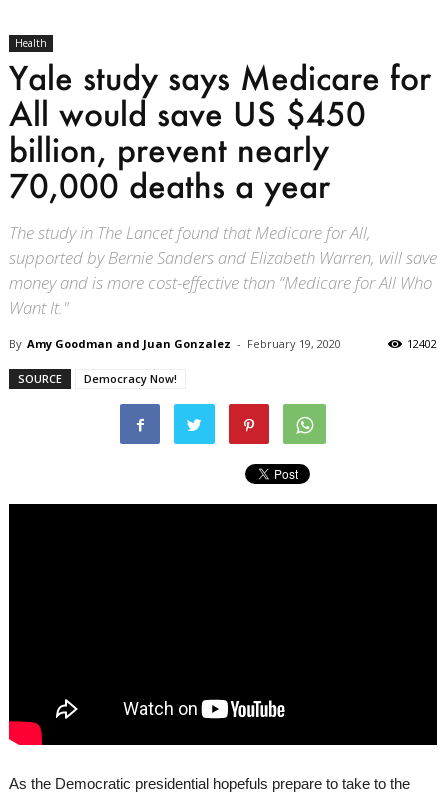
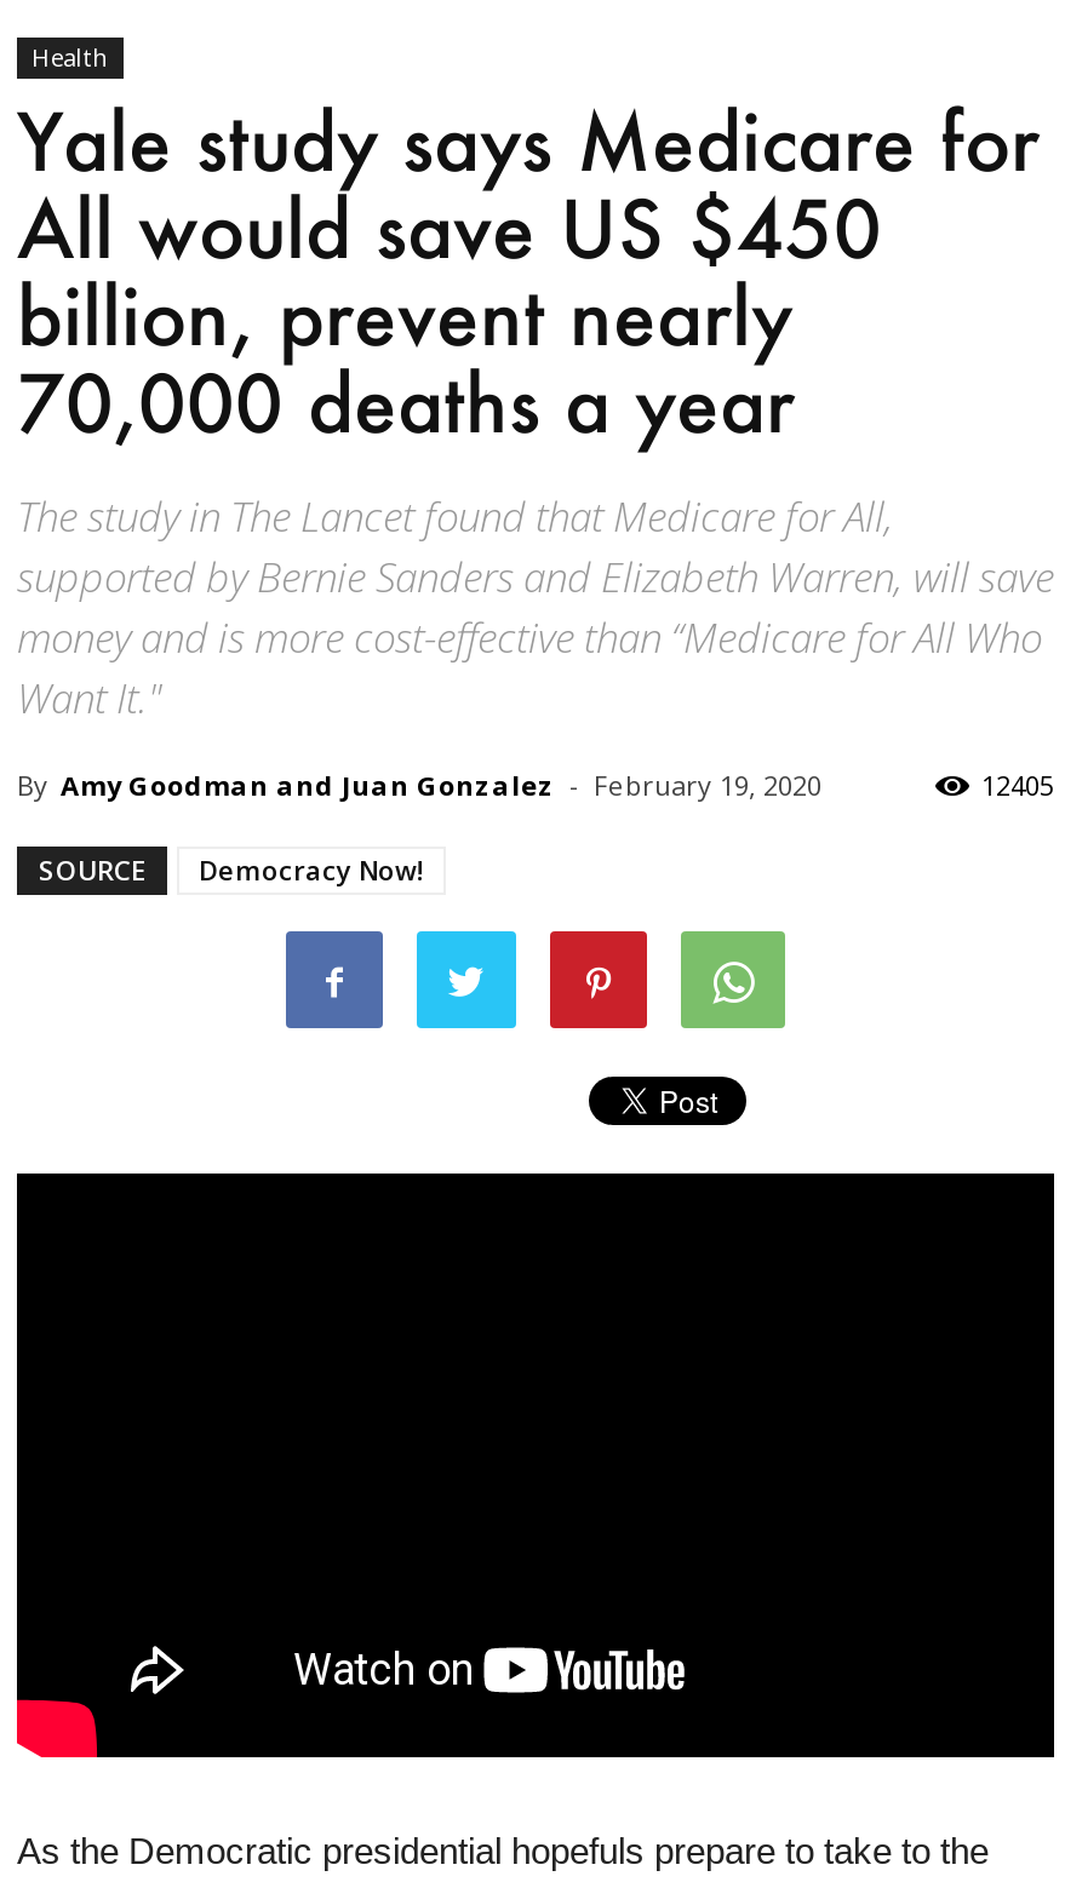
[407,336,437,351] 12402 -> [981,767,1054,803] 12405

